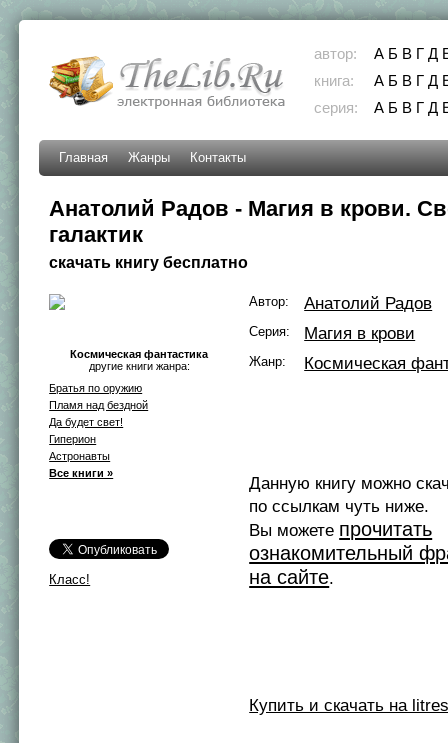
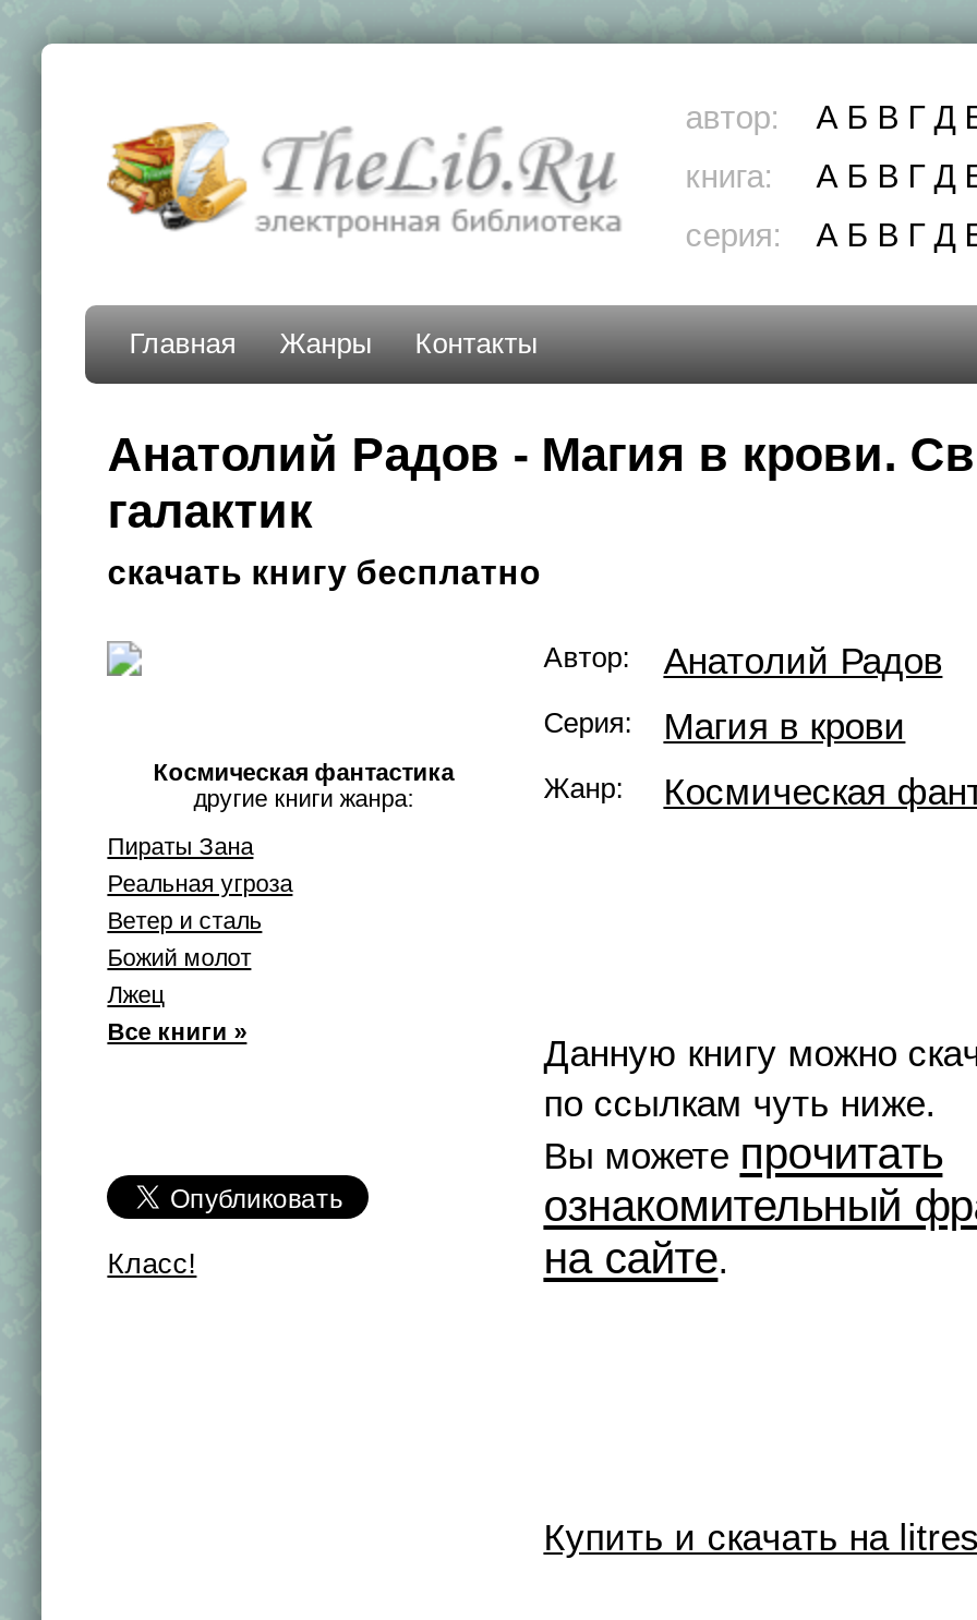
[49,382,148,462] Братья по оружию | Пламя над бездной | Да будет свет! | Гиперион | Астронавты -> [107,833,293,1007] Пираты Зана | Реальная угроза | Ветер и сталь | Божий молот | Лжец

